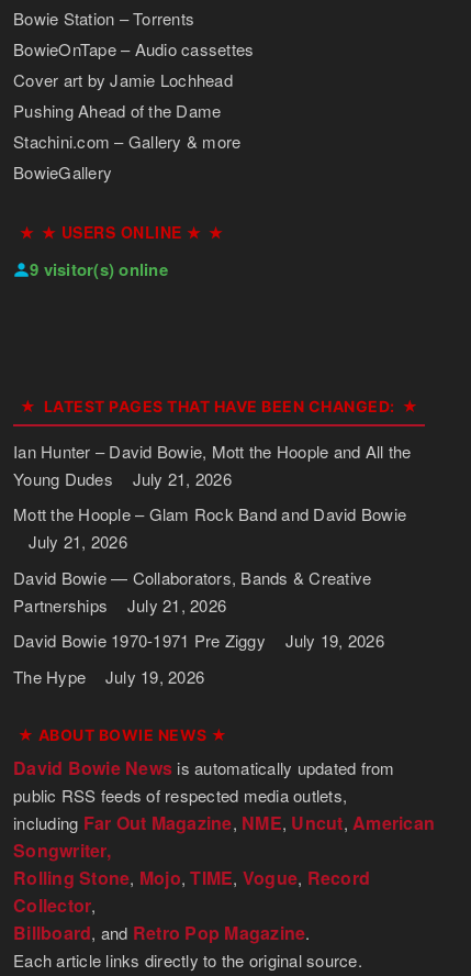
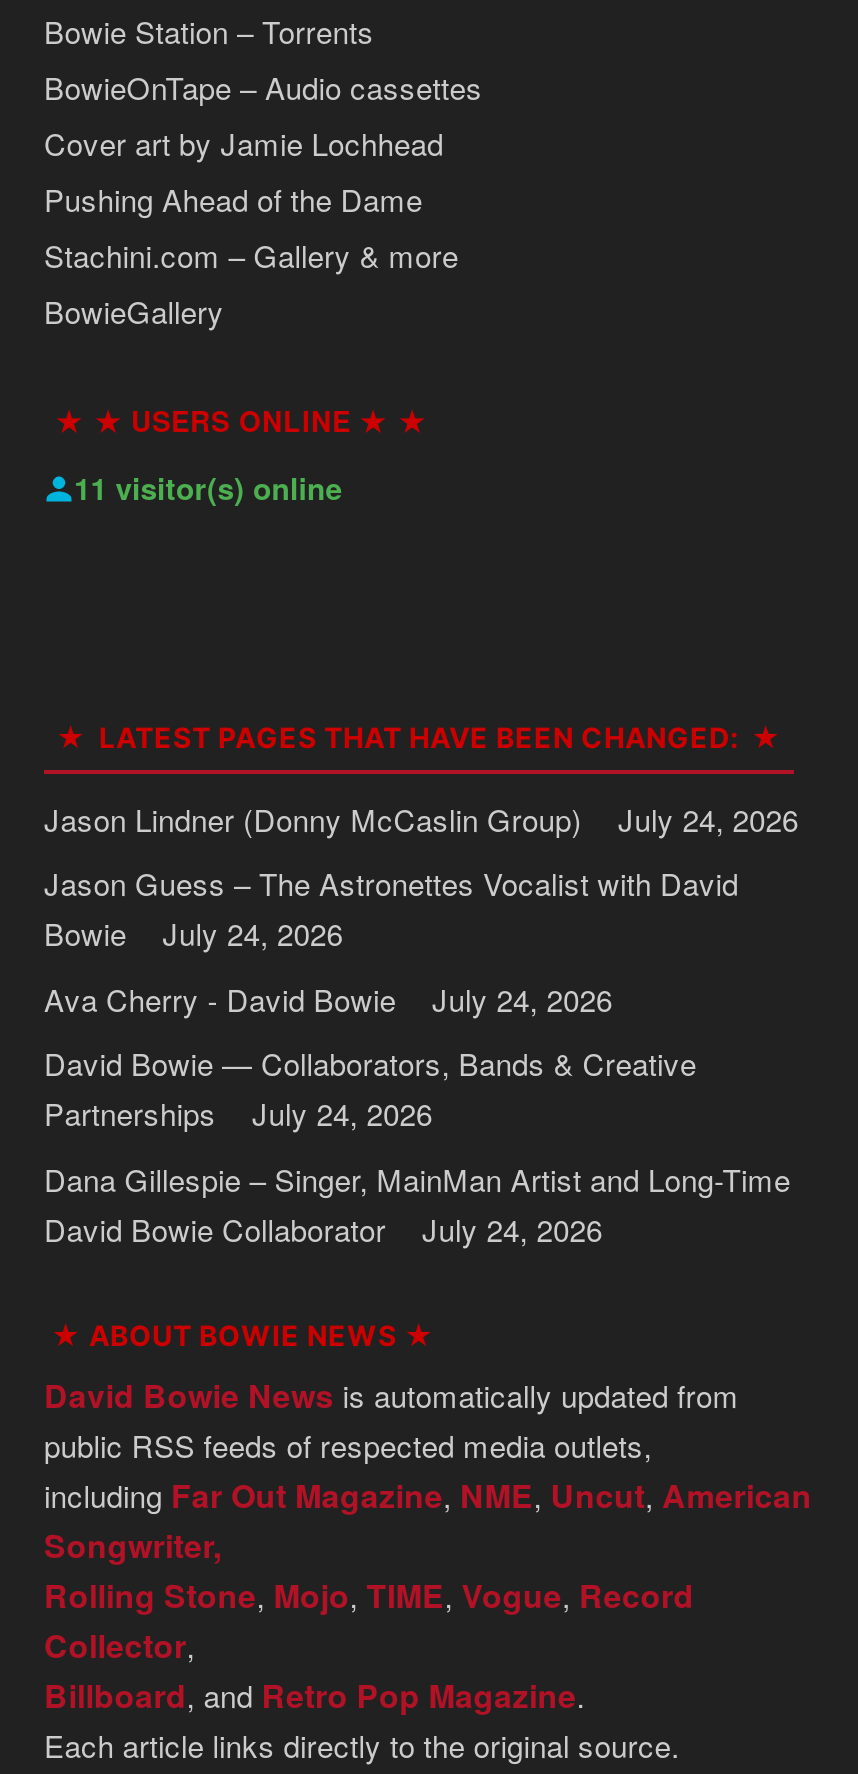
[30,257,168,281] 9 visitor(s) online -> [74,465,342,509] 11 visitor(s) online
[13,439,411,553] Ian Hunter – David Bowie, Mott the Hoople and All the | Young Dudes | July 21, 2026 | Mott the Hoople – Glam Rock Band and David Bowie | July 21, 2026 -> [44,797,798,1019] Jason Lindner (Donny McCaslin Group) | July 24, 2026 | Jason Guess – The Astronettes Vocalist with David | Bowie | July 24, 2026 | Ava Cherry - David Bowie | July 24, 2026
[13,593,384,688] July 21, 2026 | David Bowie 1970-1971 Pre Ziggy | July 19, 2026 | The Hype | July 19, 2026 -> [44,1092,790,1249] July 24, 2026 | Dana Gillespie – Singer, MainMan Artist and Long-Time | David Bowie Collaborator | July 24, 2026

